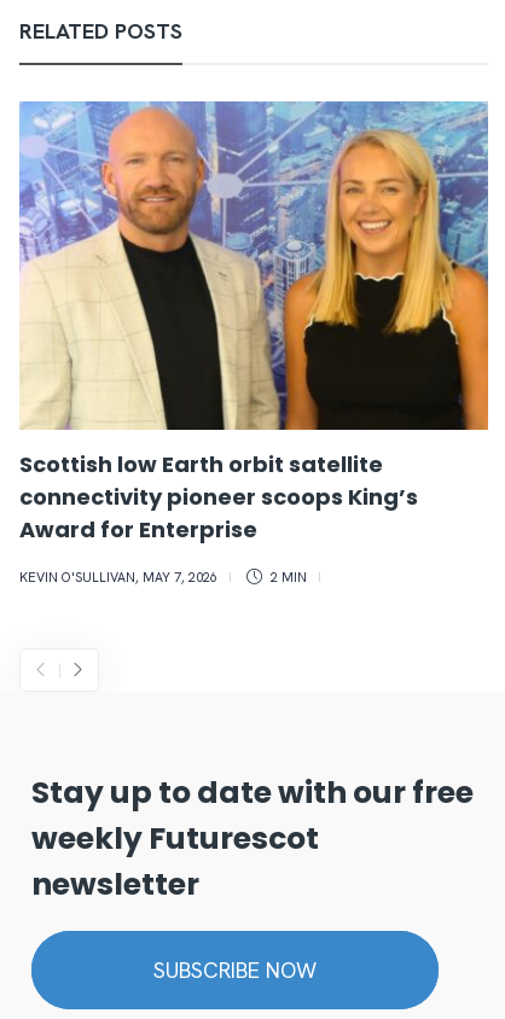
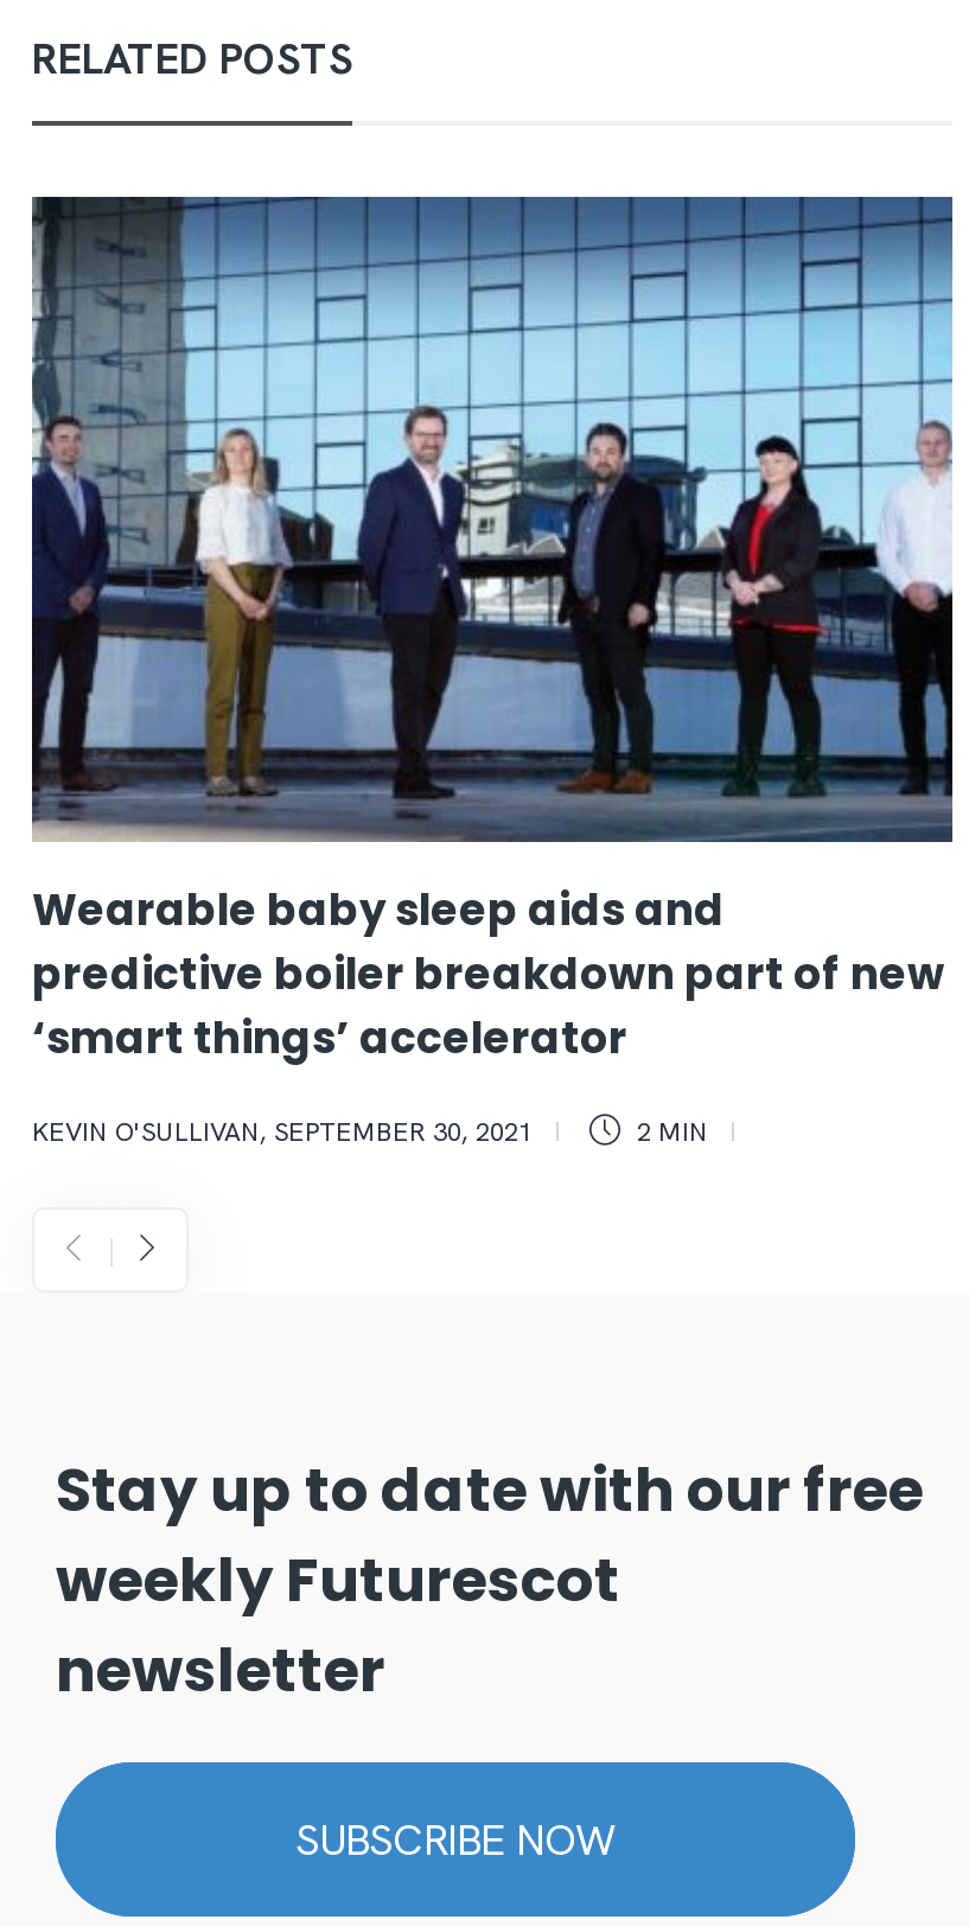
[19,100,489,544] [image] | Scottish low Earth orbit satellite | connectivity pioneer scoops King’s | Award for Enterprise -> [30,194,955,1066] [image] | Wearable baby sleep aids and | predictive boiler breakdown part of new | ‘smart things’ accelerator
[19,568,217,585] KEVIN O'SULLIVAN, MAY 7, 2026 -> [32,1114,533,1147] KEVIN O'SULLIVAN, SEPTEMBER 30, 2021

